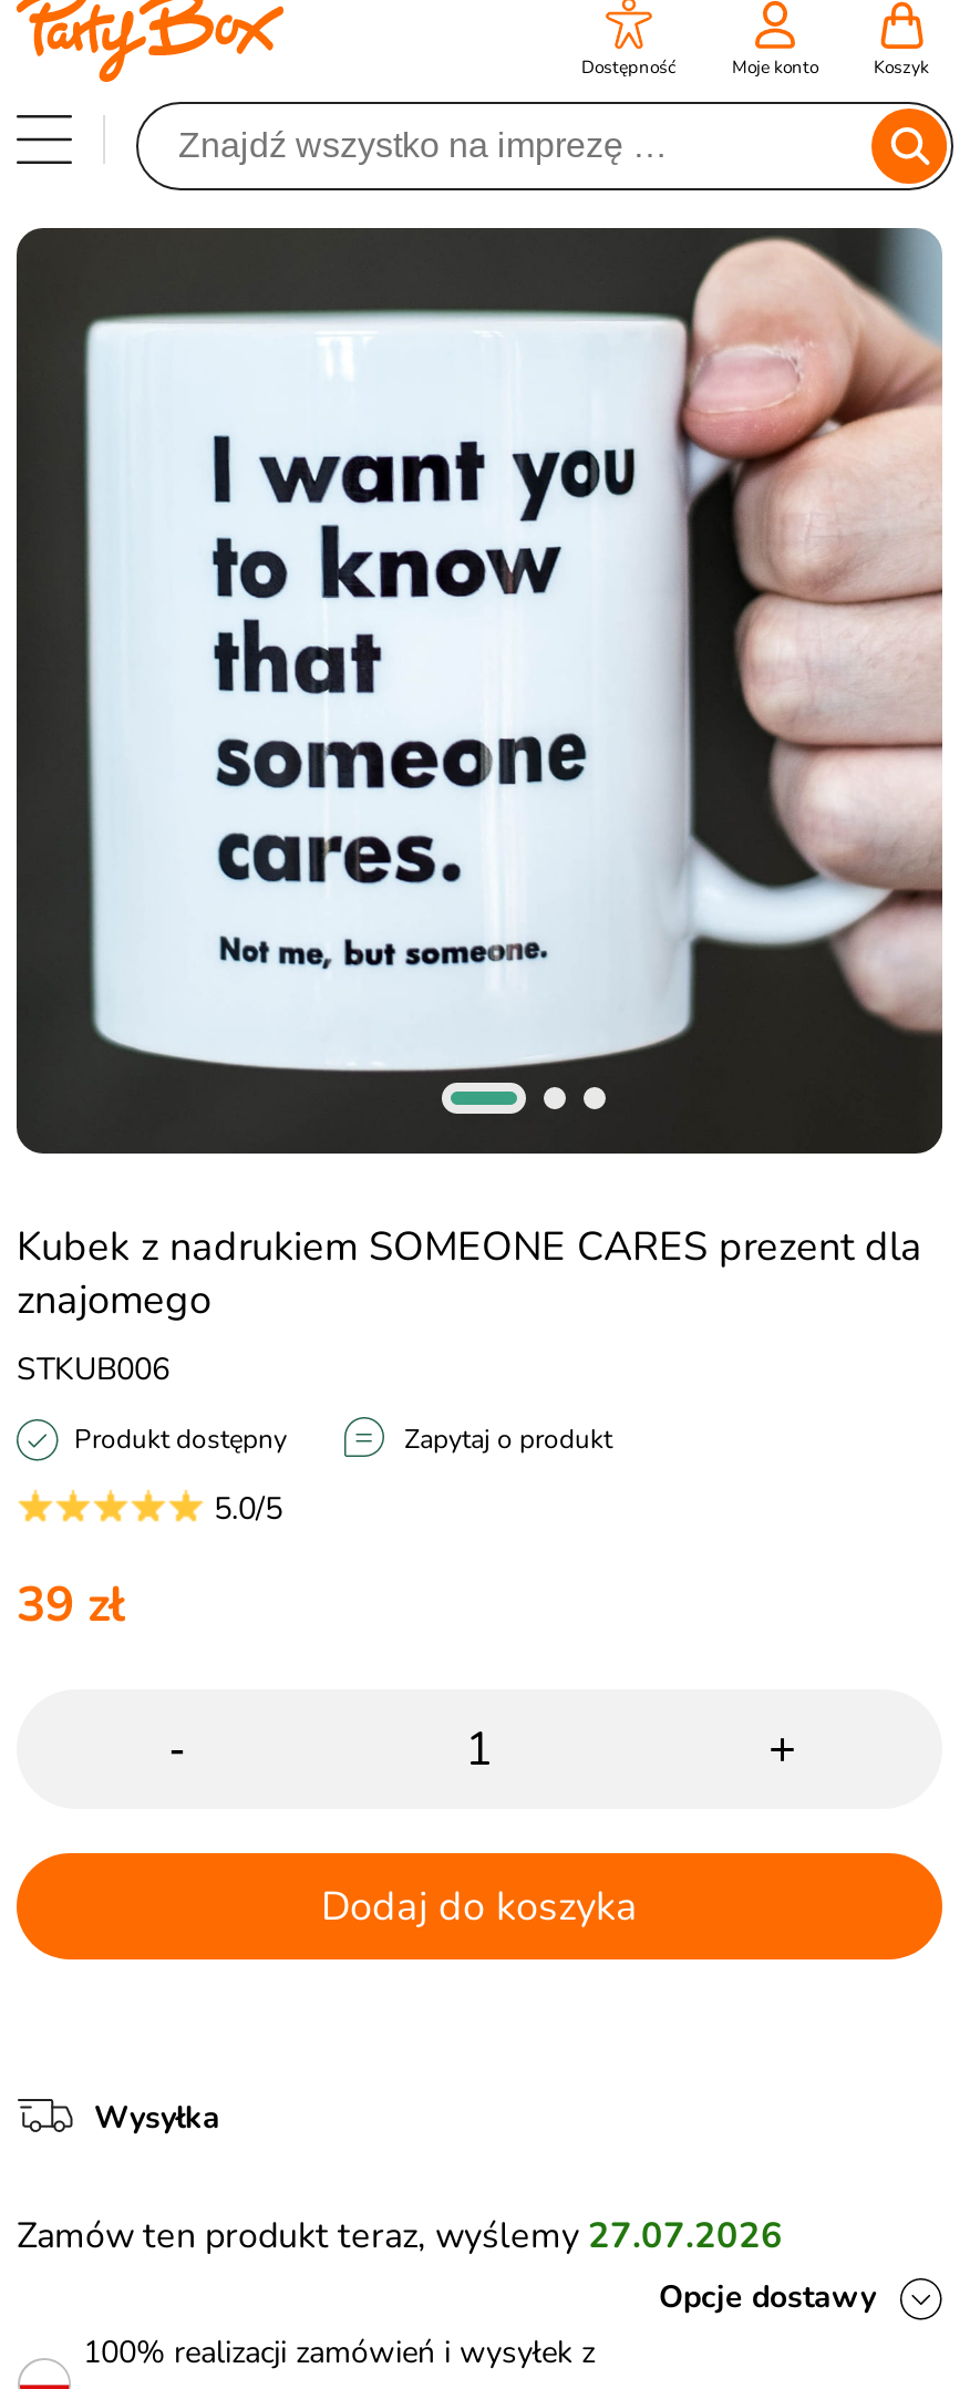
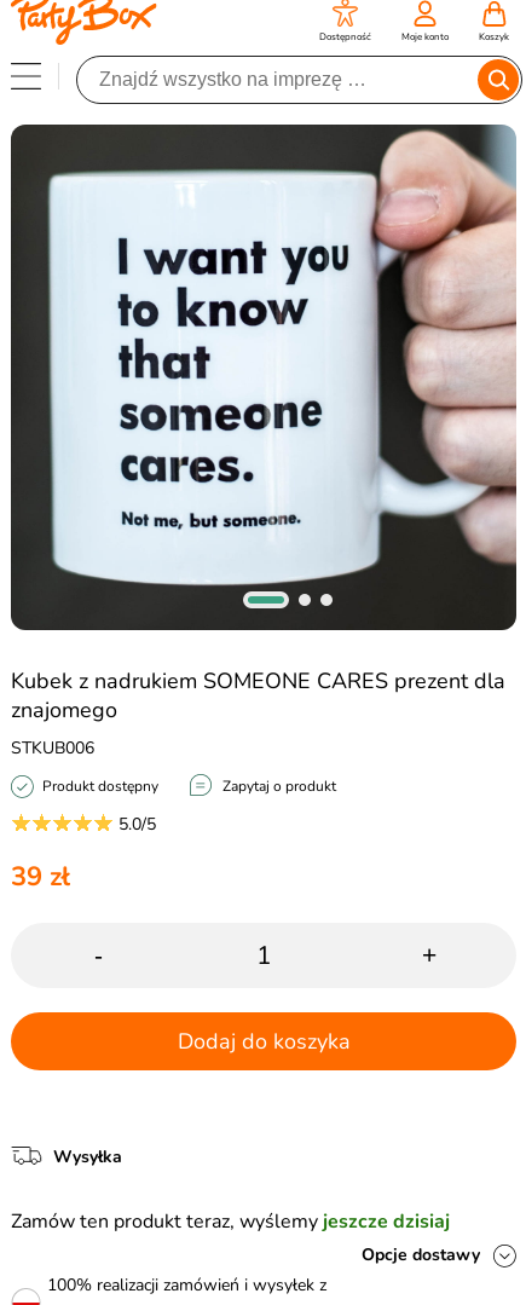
[17,2212,783,2261] Zamów ten produkt teraz, wyślemy 27.07.2026 -> [11,1208,450,1235] Zamów ten produkt teraz, wyślemy jeszcze dzisiaj

